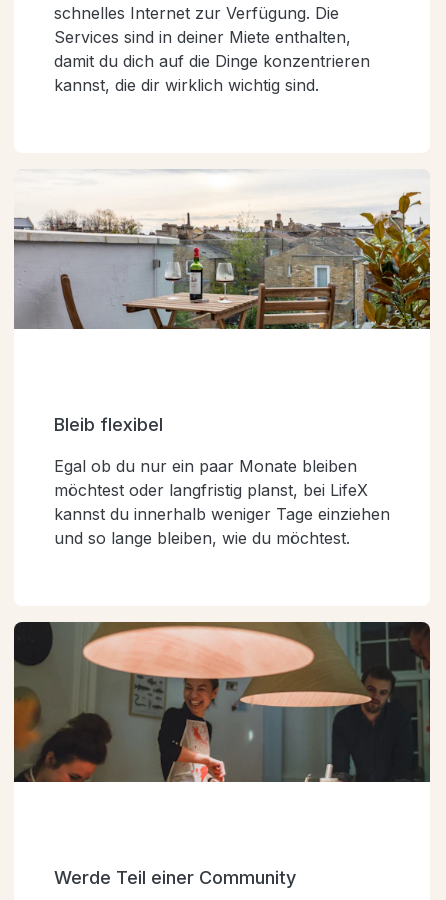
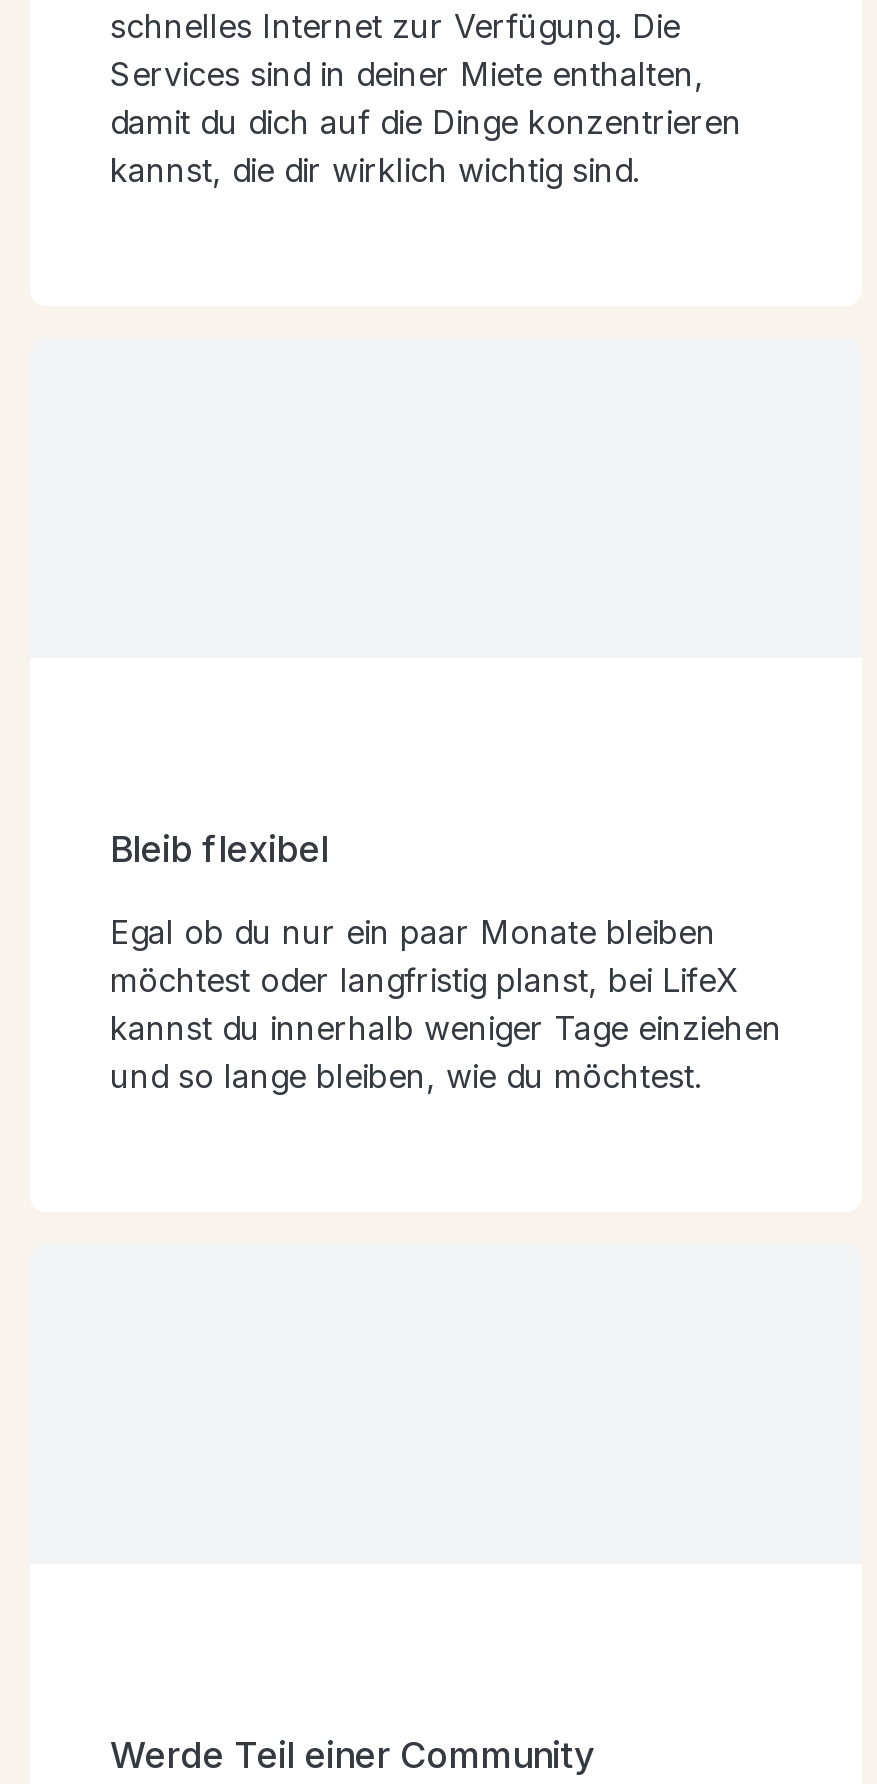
[13,191,431,330] [image] -> none
[13,621,431,783] [image] -> none

